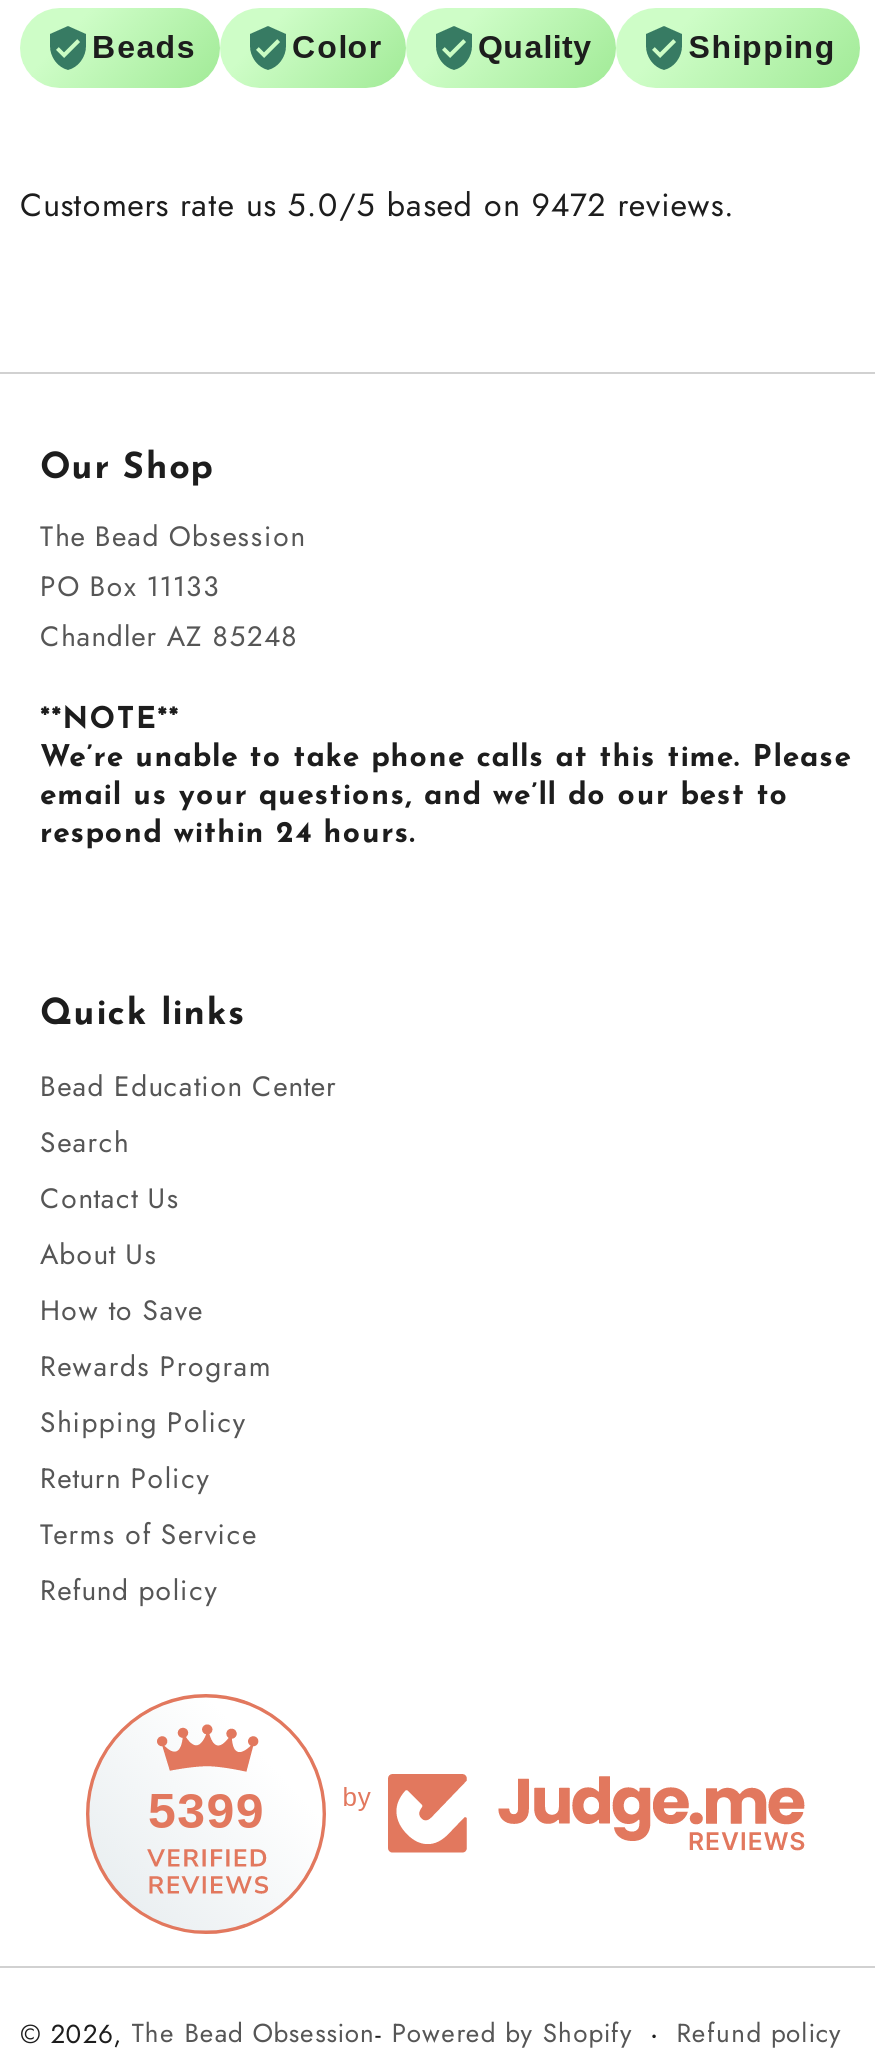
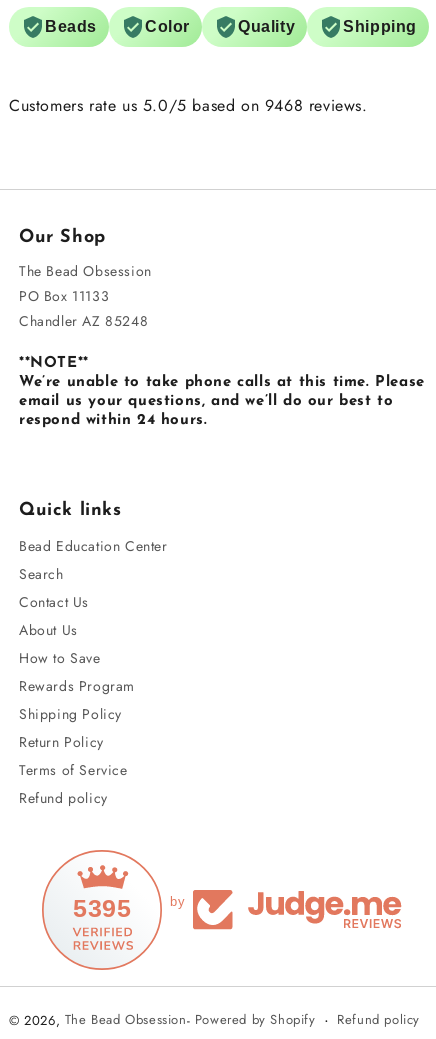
[20,182,735,228] Customers rate us 5.0/5 based on 9472 reviews. -> [9,94,368,117] Customers rate us 5.0/5 based on 9468 reviews.
[148,1782,265,1838] 5399 -> [73,894,131,922] 5395

